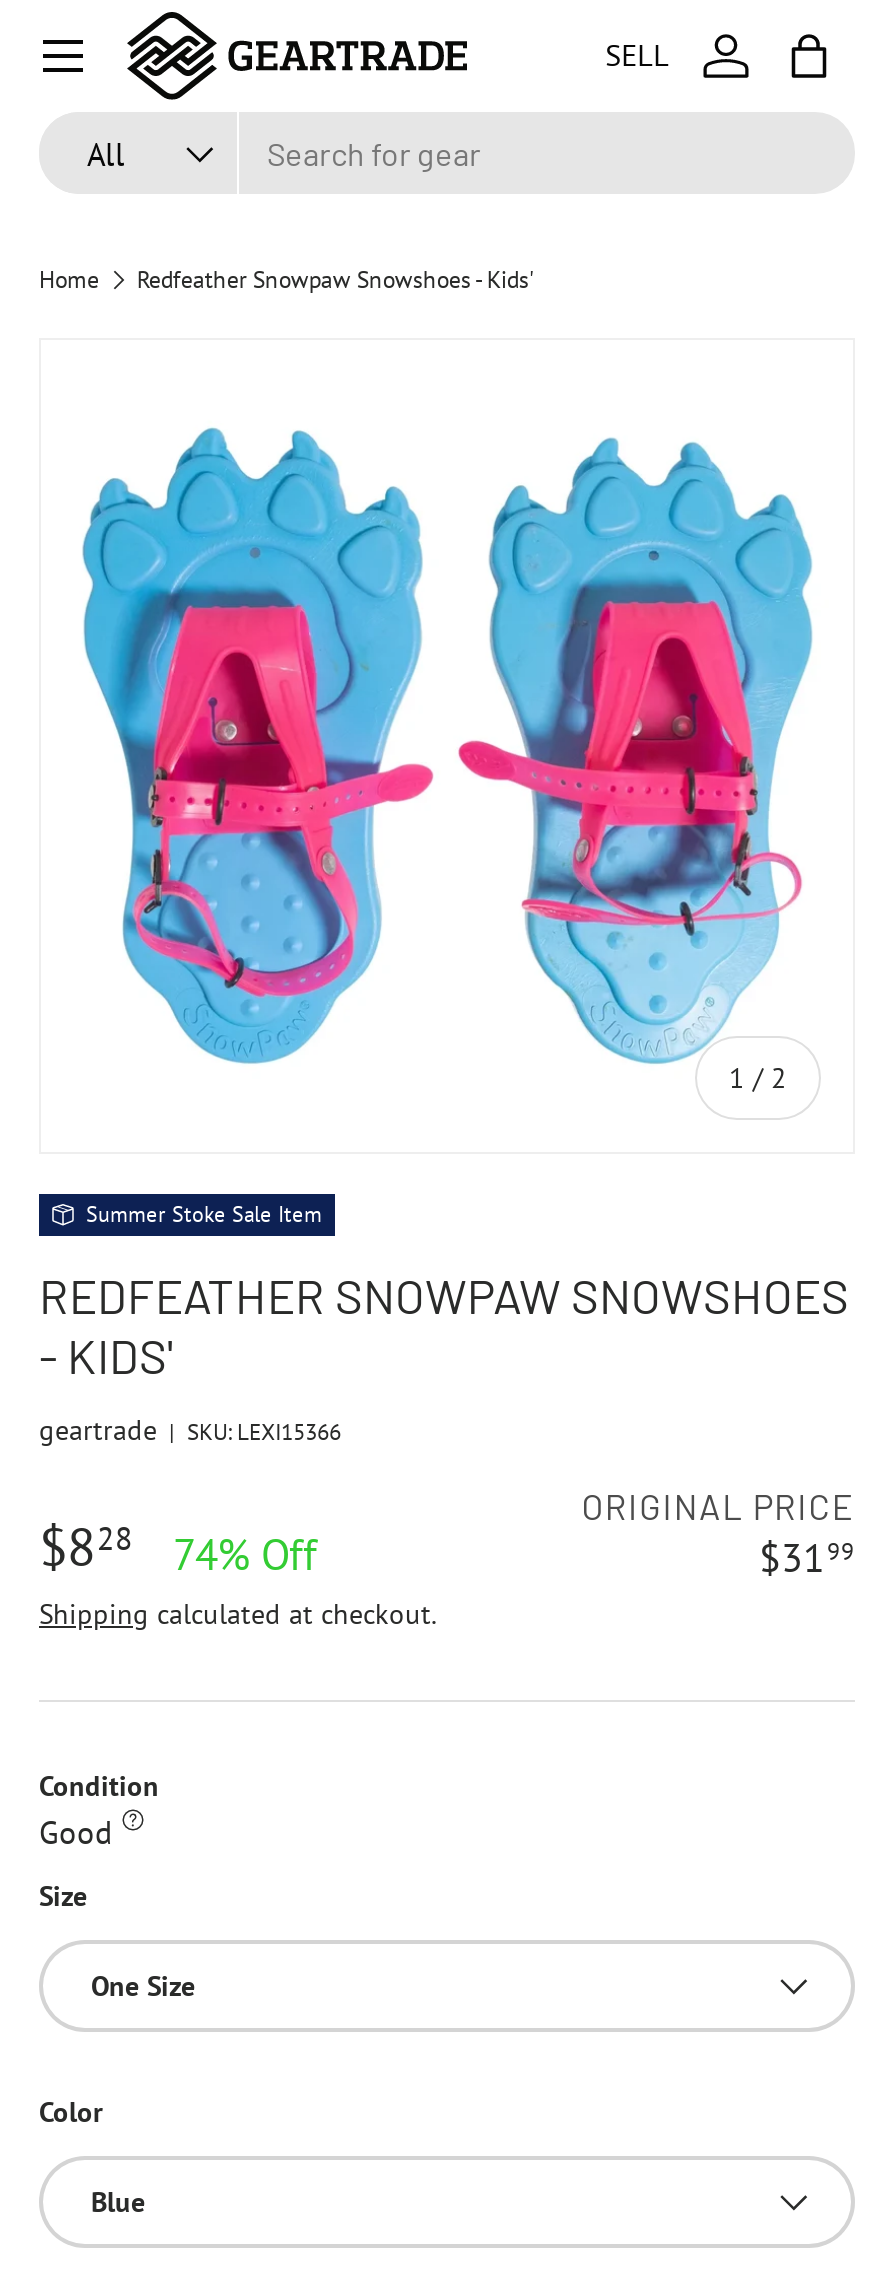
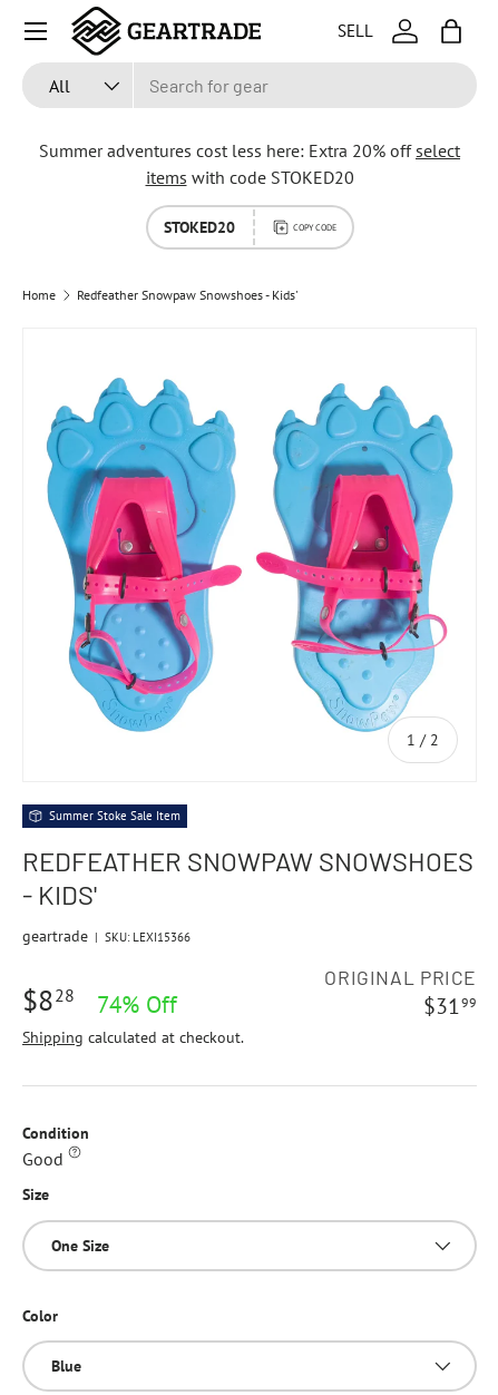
none -> [39,139,460,237] Summer adventures cost less here: Extra 20% off select | items with code STOKED20 | STOKED20 | COPY CODE

